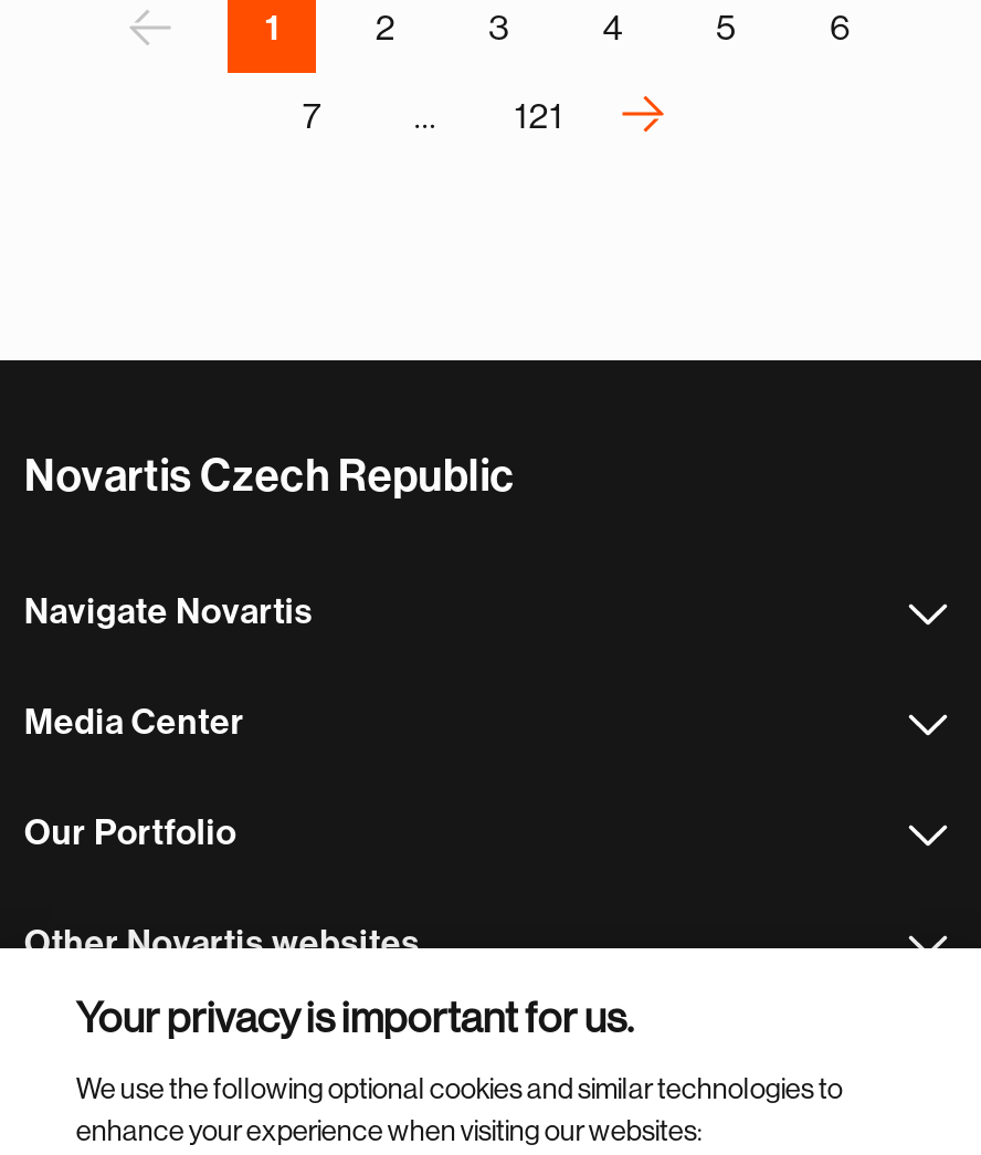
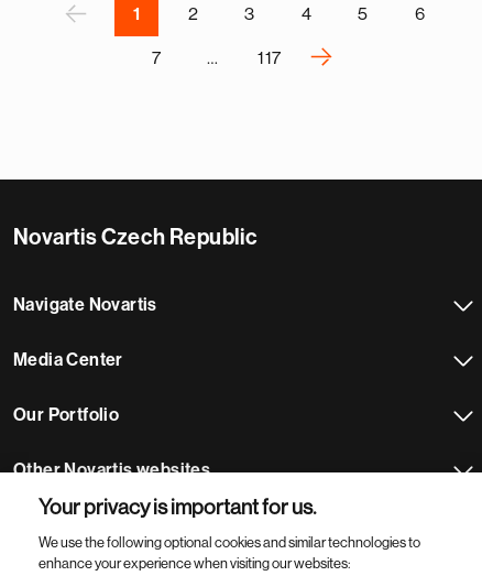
[515,99,564,135] 121 -> [258,50,281,67] 117

